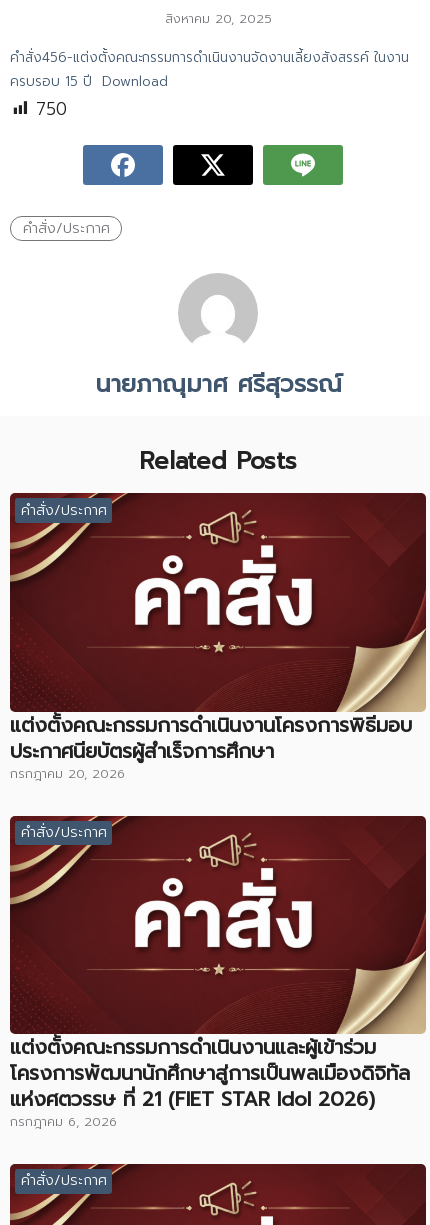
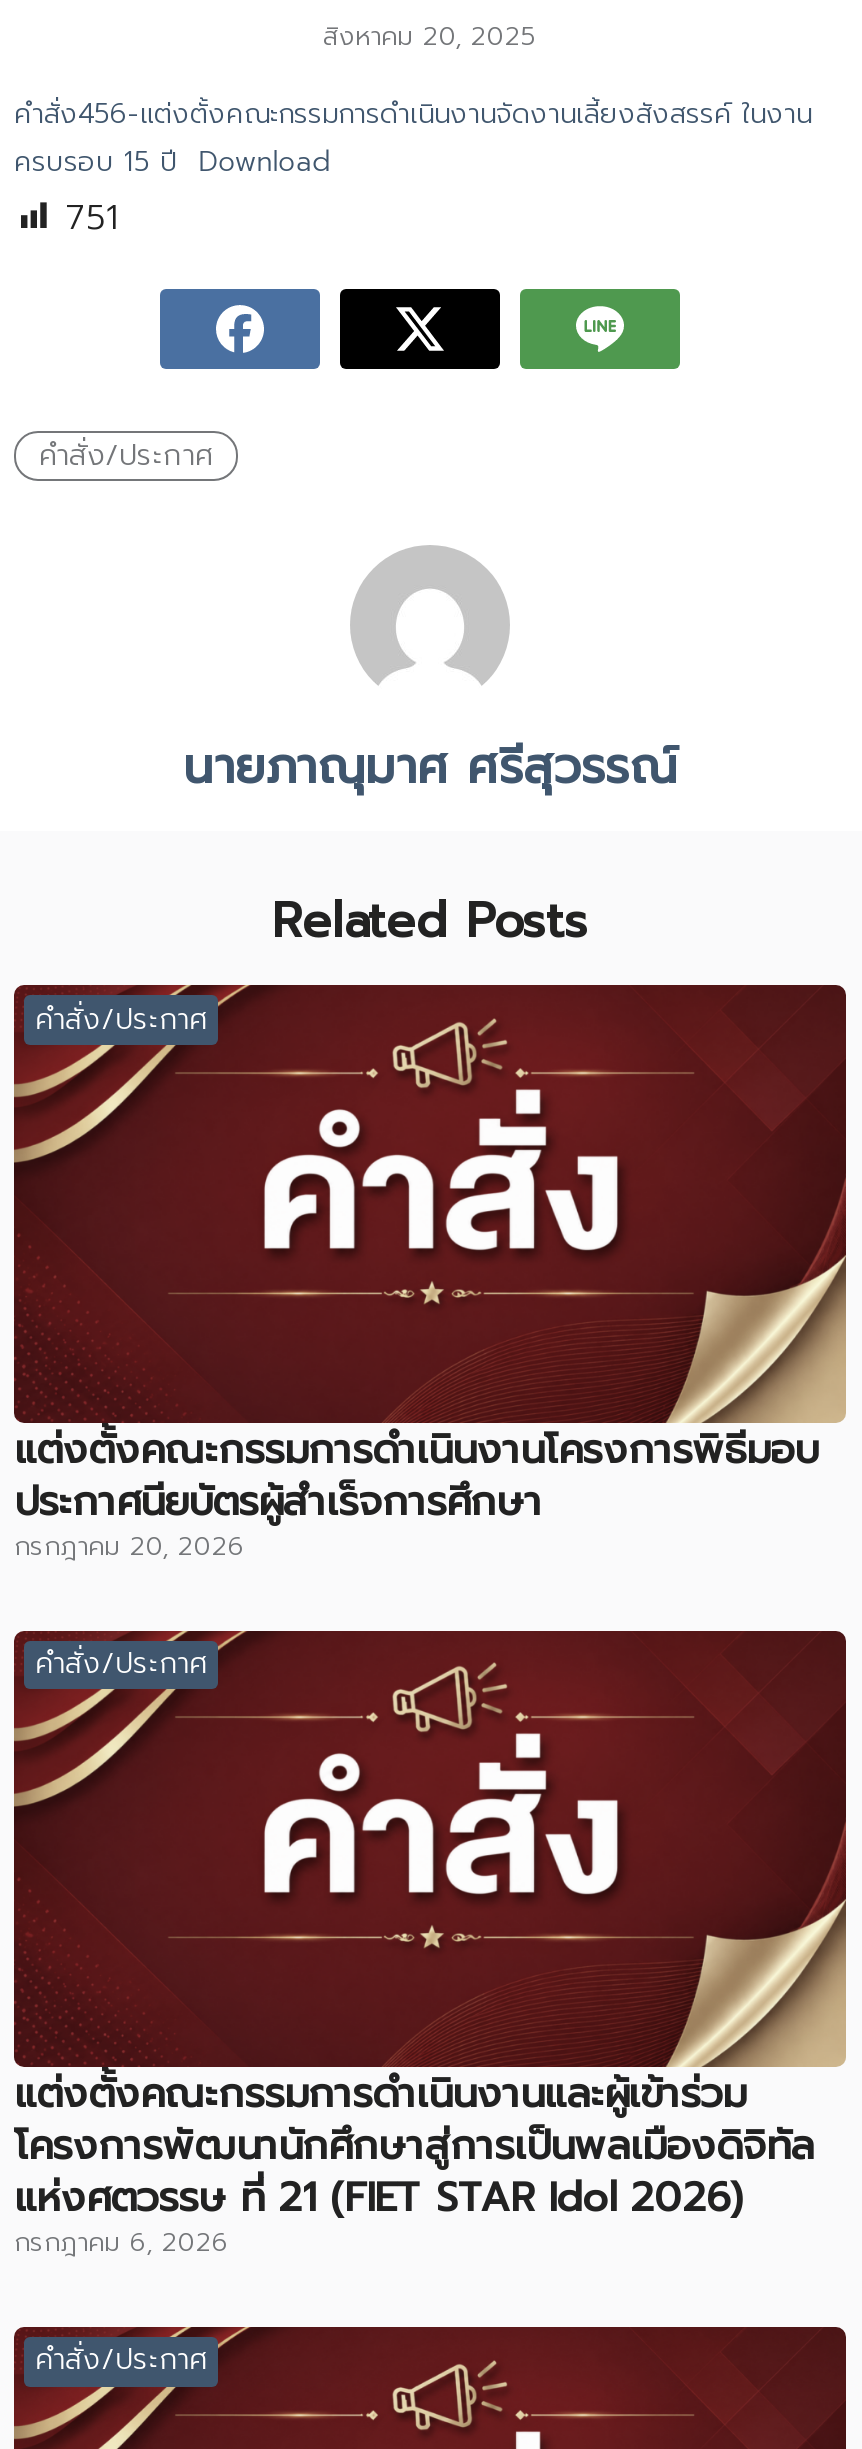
[36,96,67,122] 750 -> [66,190,118,242] 751

